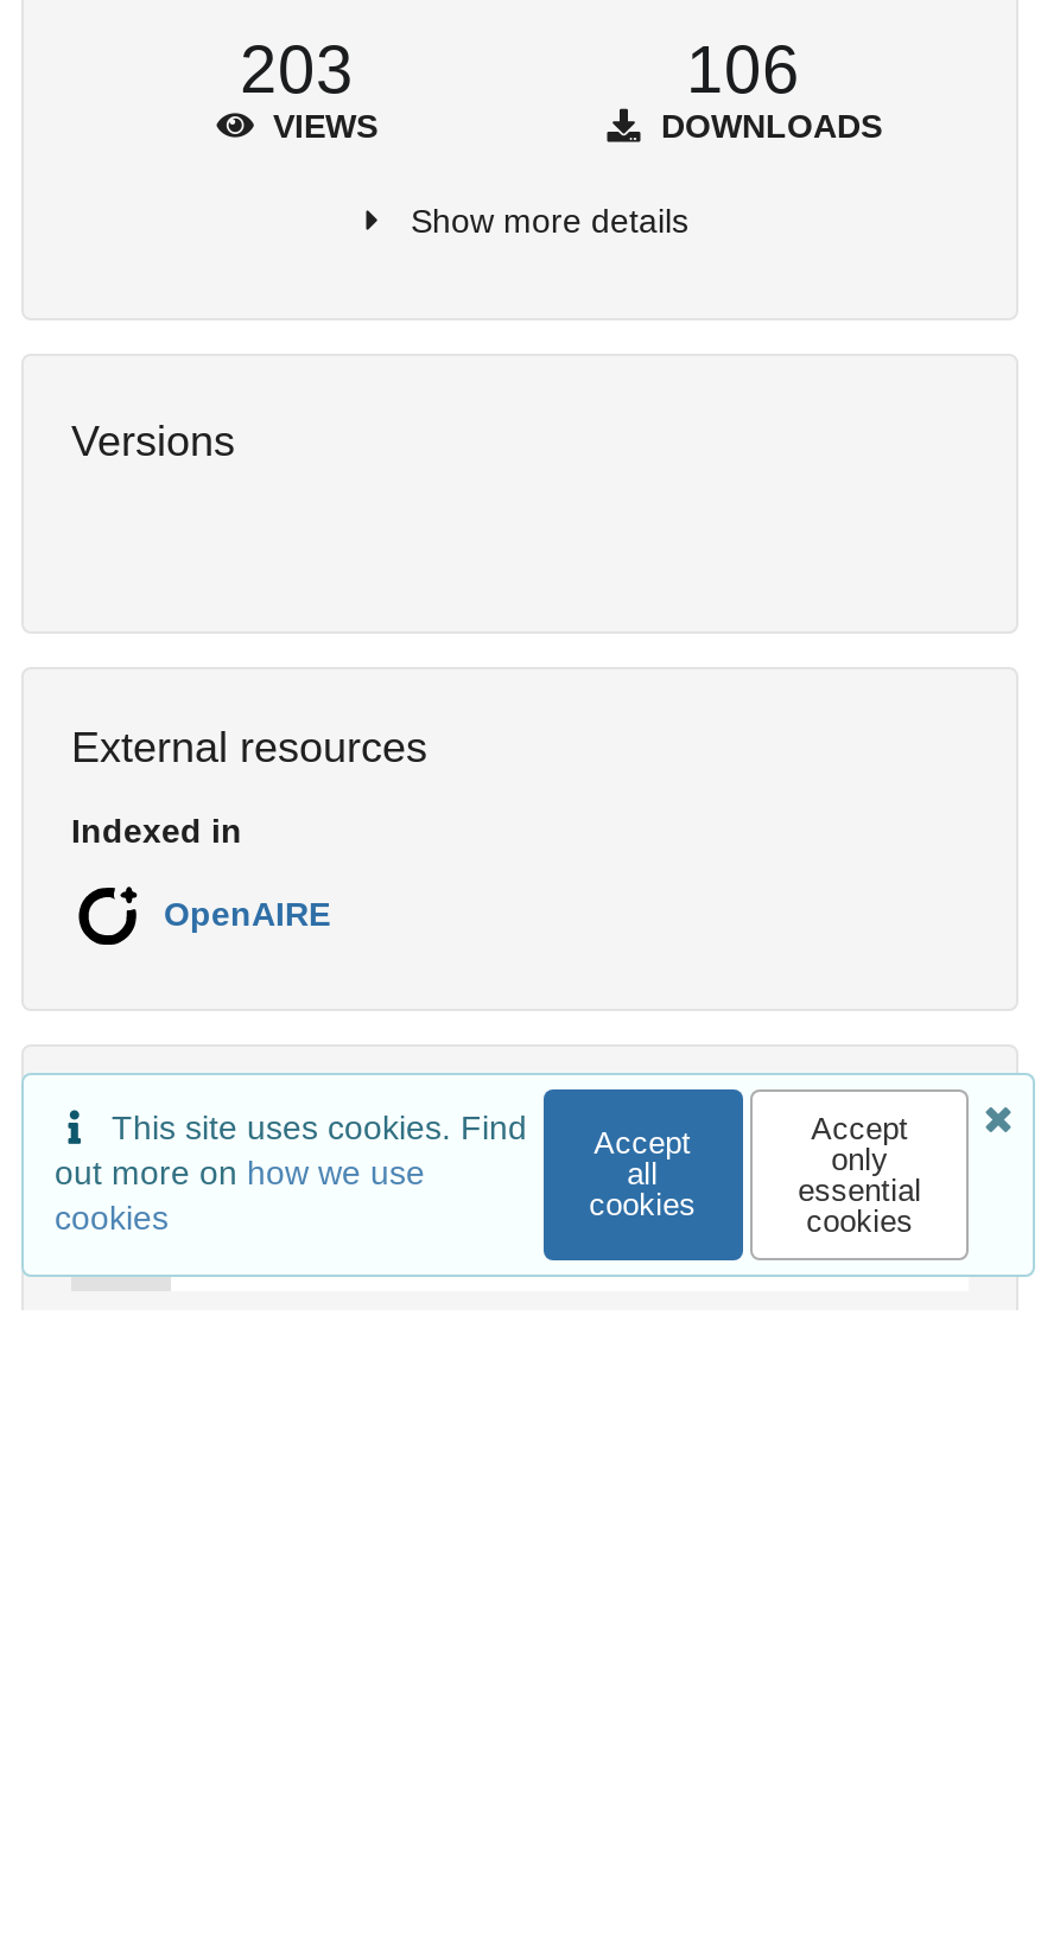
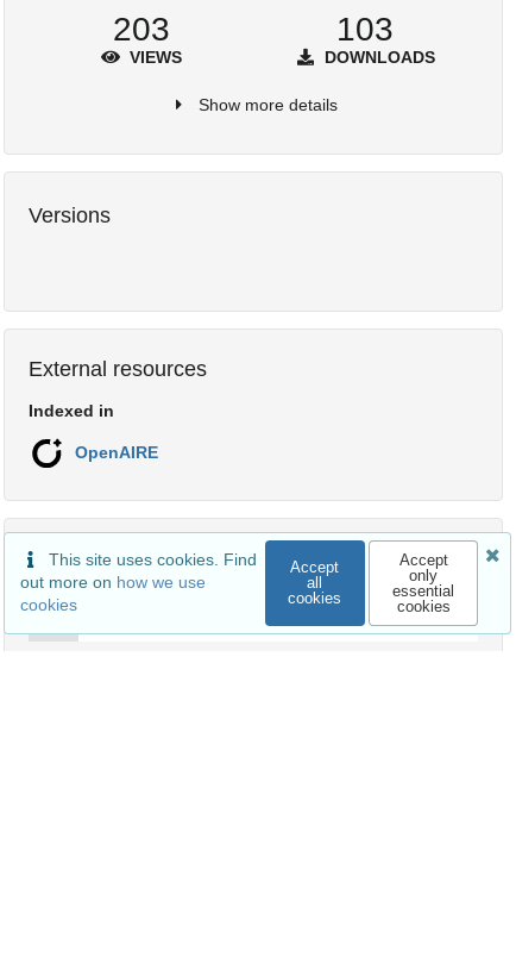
[686,33,800,107] 106 -> [336,11,394,48] 103

